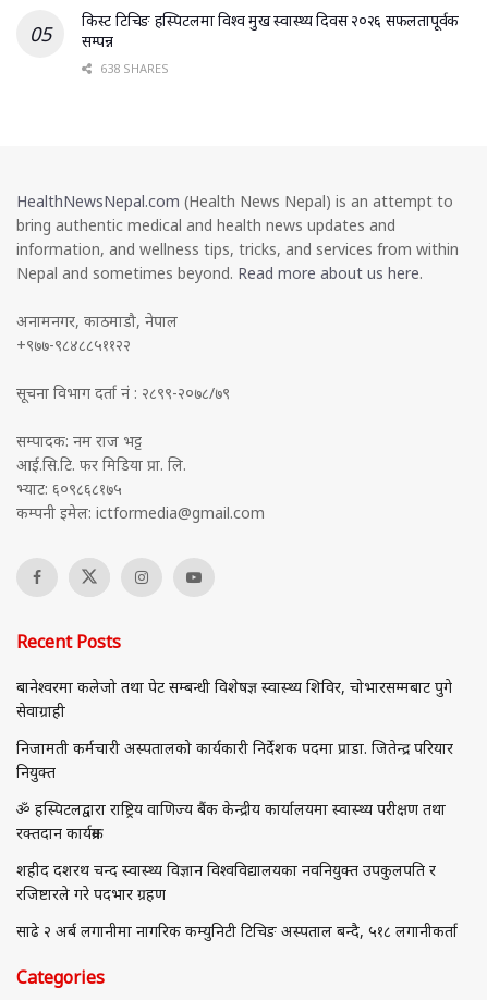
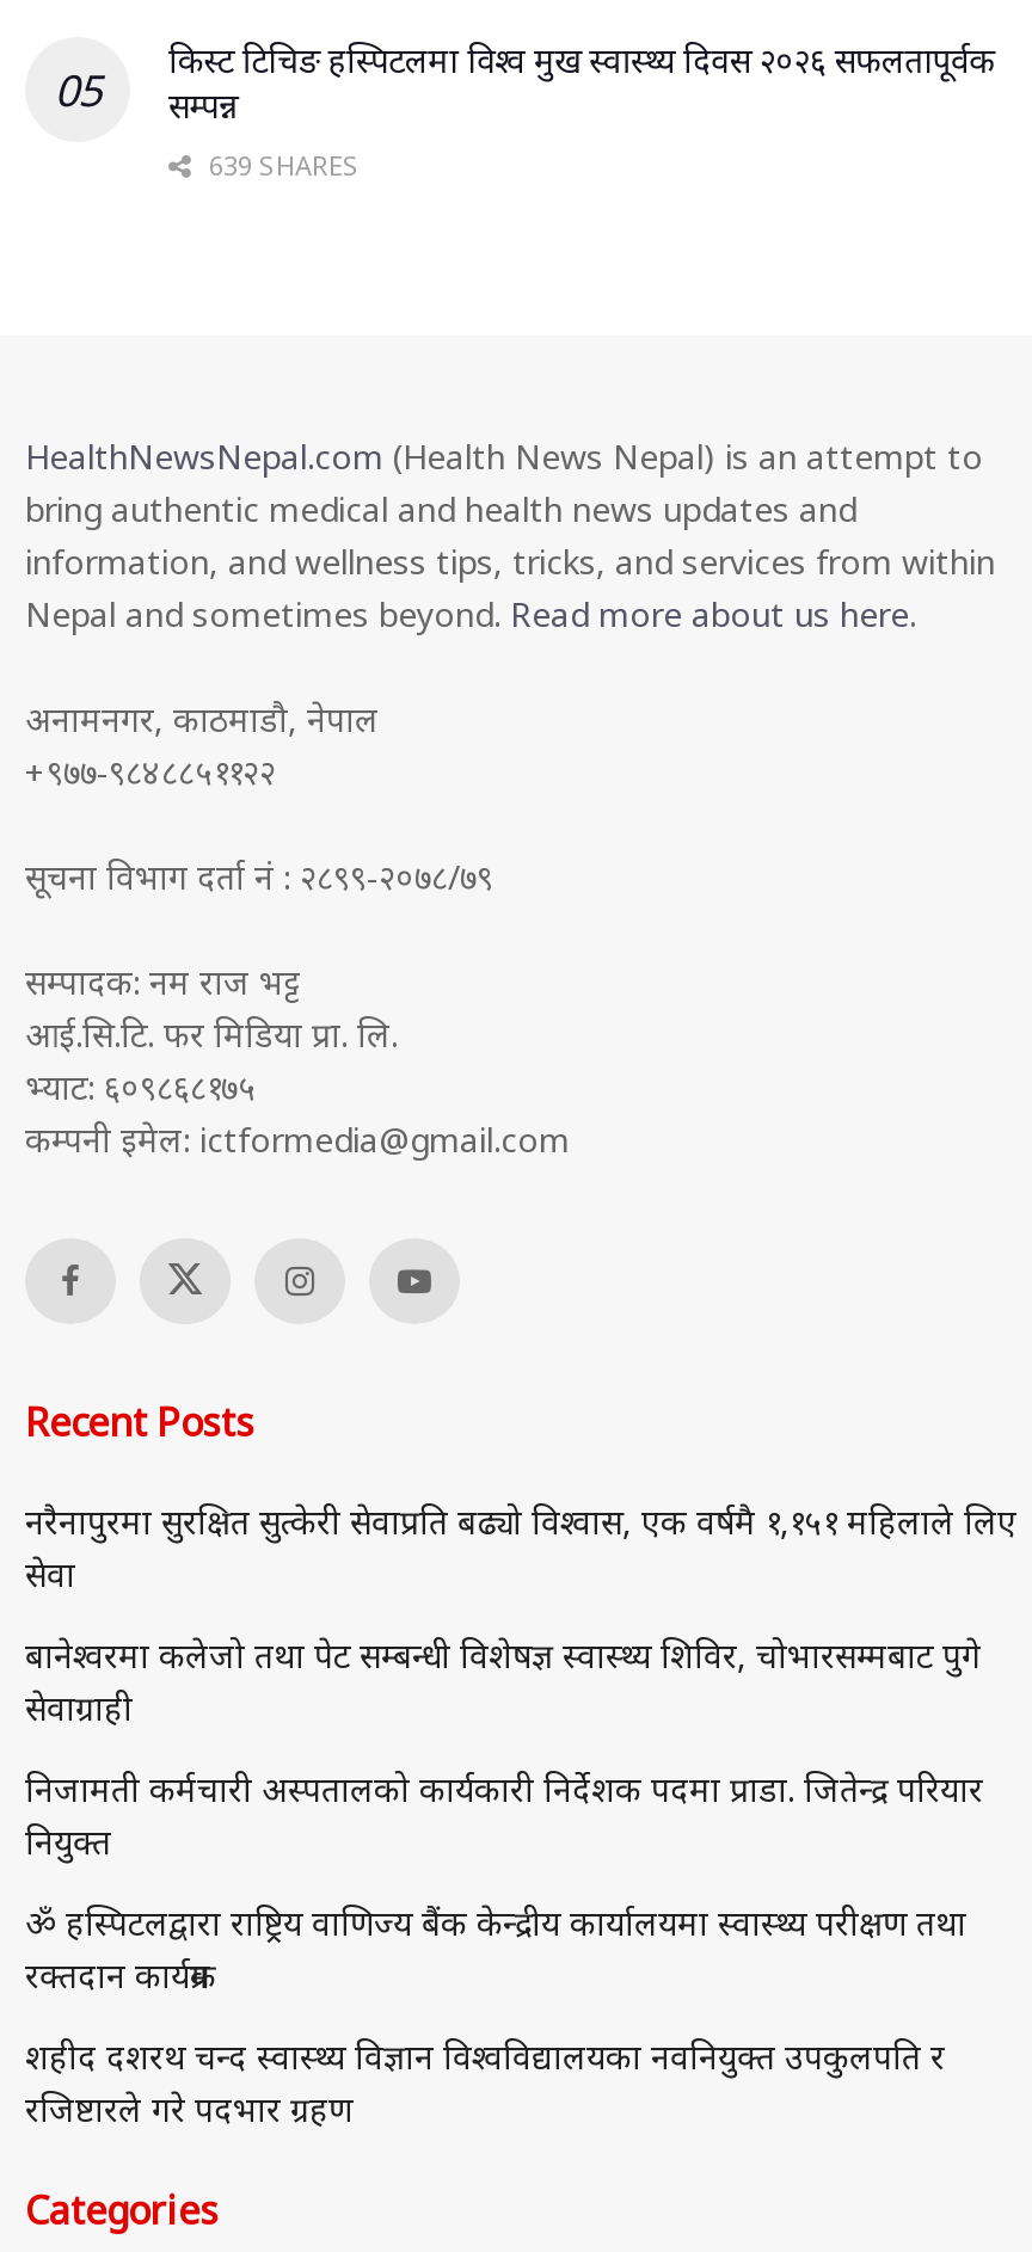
[97,60,169,77] 638 SHARES -> [202,148,360,184] 639 SHARES
none -> [25,1500,1016,1597] नरैनापुरमा सुरक्षित सुत्केरी सेवाप्रति बढ्यो विश्वास, एक वर्षमै १,१५१ महिलाले लिए | सेवा
moved [16,677,453,905] -> [25,1633,983,2132]: बानेश्वरमा कलेजो तथा पेट सम्बन्धी विशेषज्ञ स्वास्थ्य शिविर, चोभारसम्मबाट पुगे | सेवाग्राही | निजामती कर्मचारी अस्पतालको कार्यकारी निर्देशक पदमा प्राडा. जितेन्द्र परियार | नियुक्त | ॐ हस्पिटलद्वारा राष्ट्रिय वाणिज्य बैंक केन्द्रीय कार्यालयमा स्वास्थ्य परीक्षण तथा | रक्तदान कार्यक्रम | शहीद दशरथ चन्द स्वास्थ्य विज्ञान विश्वविद्यालयका नवनियुक्त उपकुलपति र | रजिष्टारले गरे पदभार ग्रहण
[16,921,458,942] साढे २ अर्ब लगानीमा नागरिक कम्युनिटी टिचिङ अस्पताल बन्दै, ५१८ लगानीकर्ता -> none

